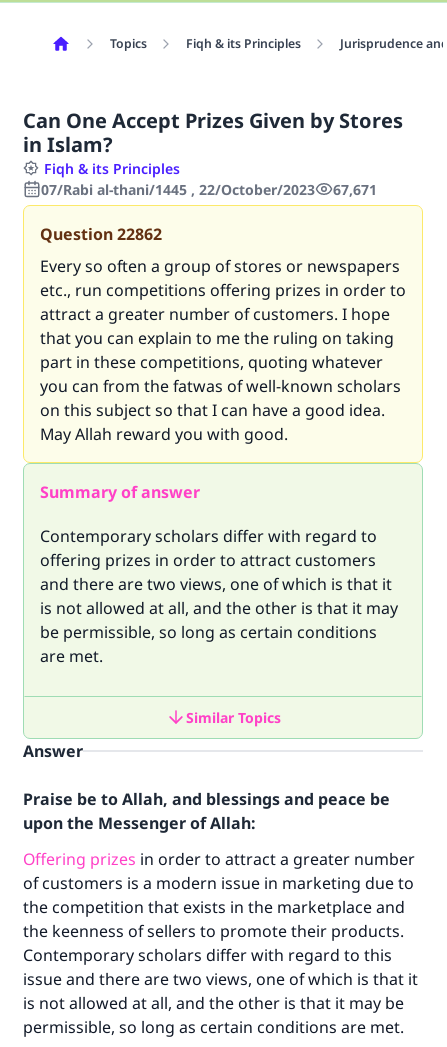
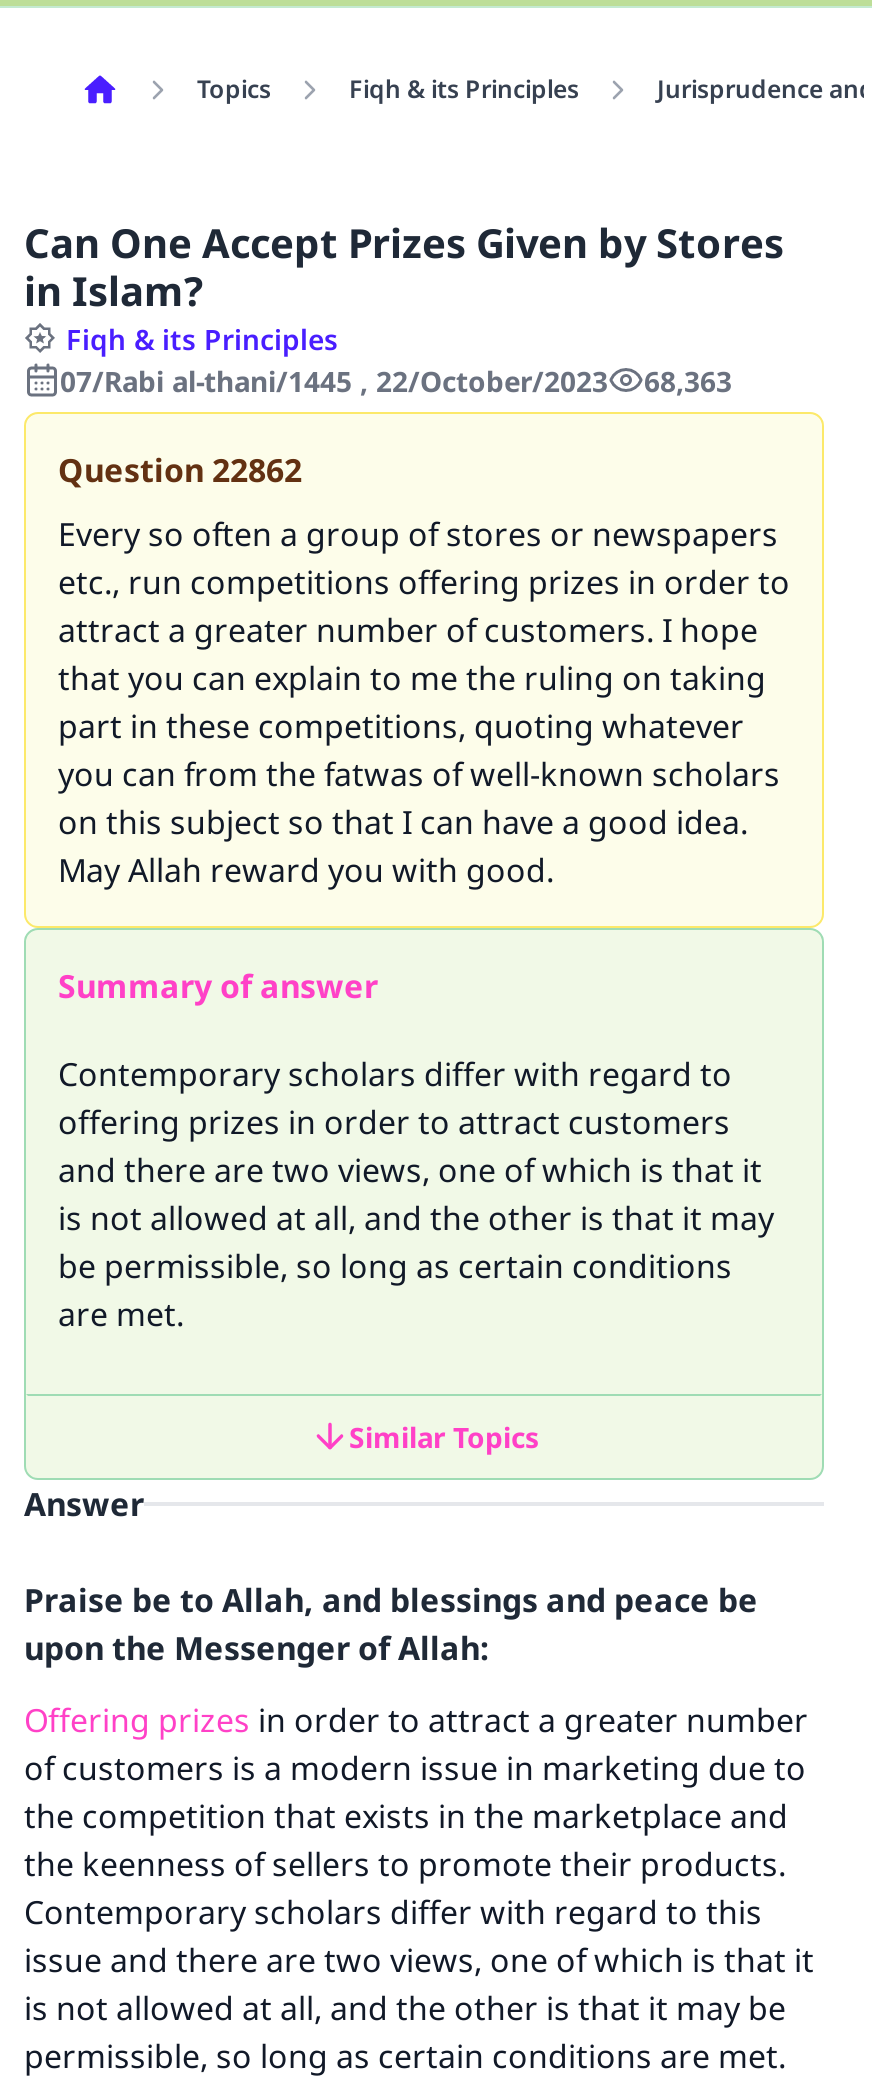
[41,180,377,199] 07/Rabi al-thani/1445 , 22/October/2023 67,671 -> [60,362,732,400] 07/Rabi al-thani/1445 , 22/October/2023 68,363

